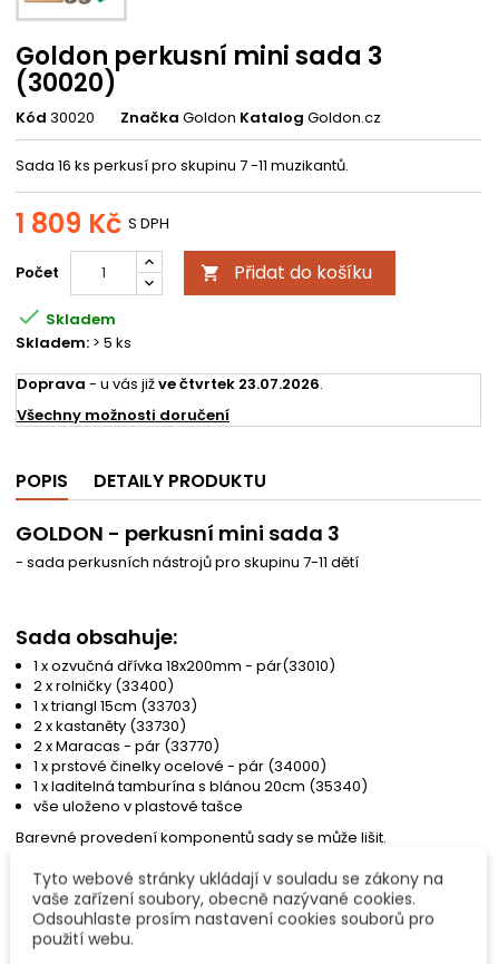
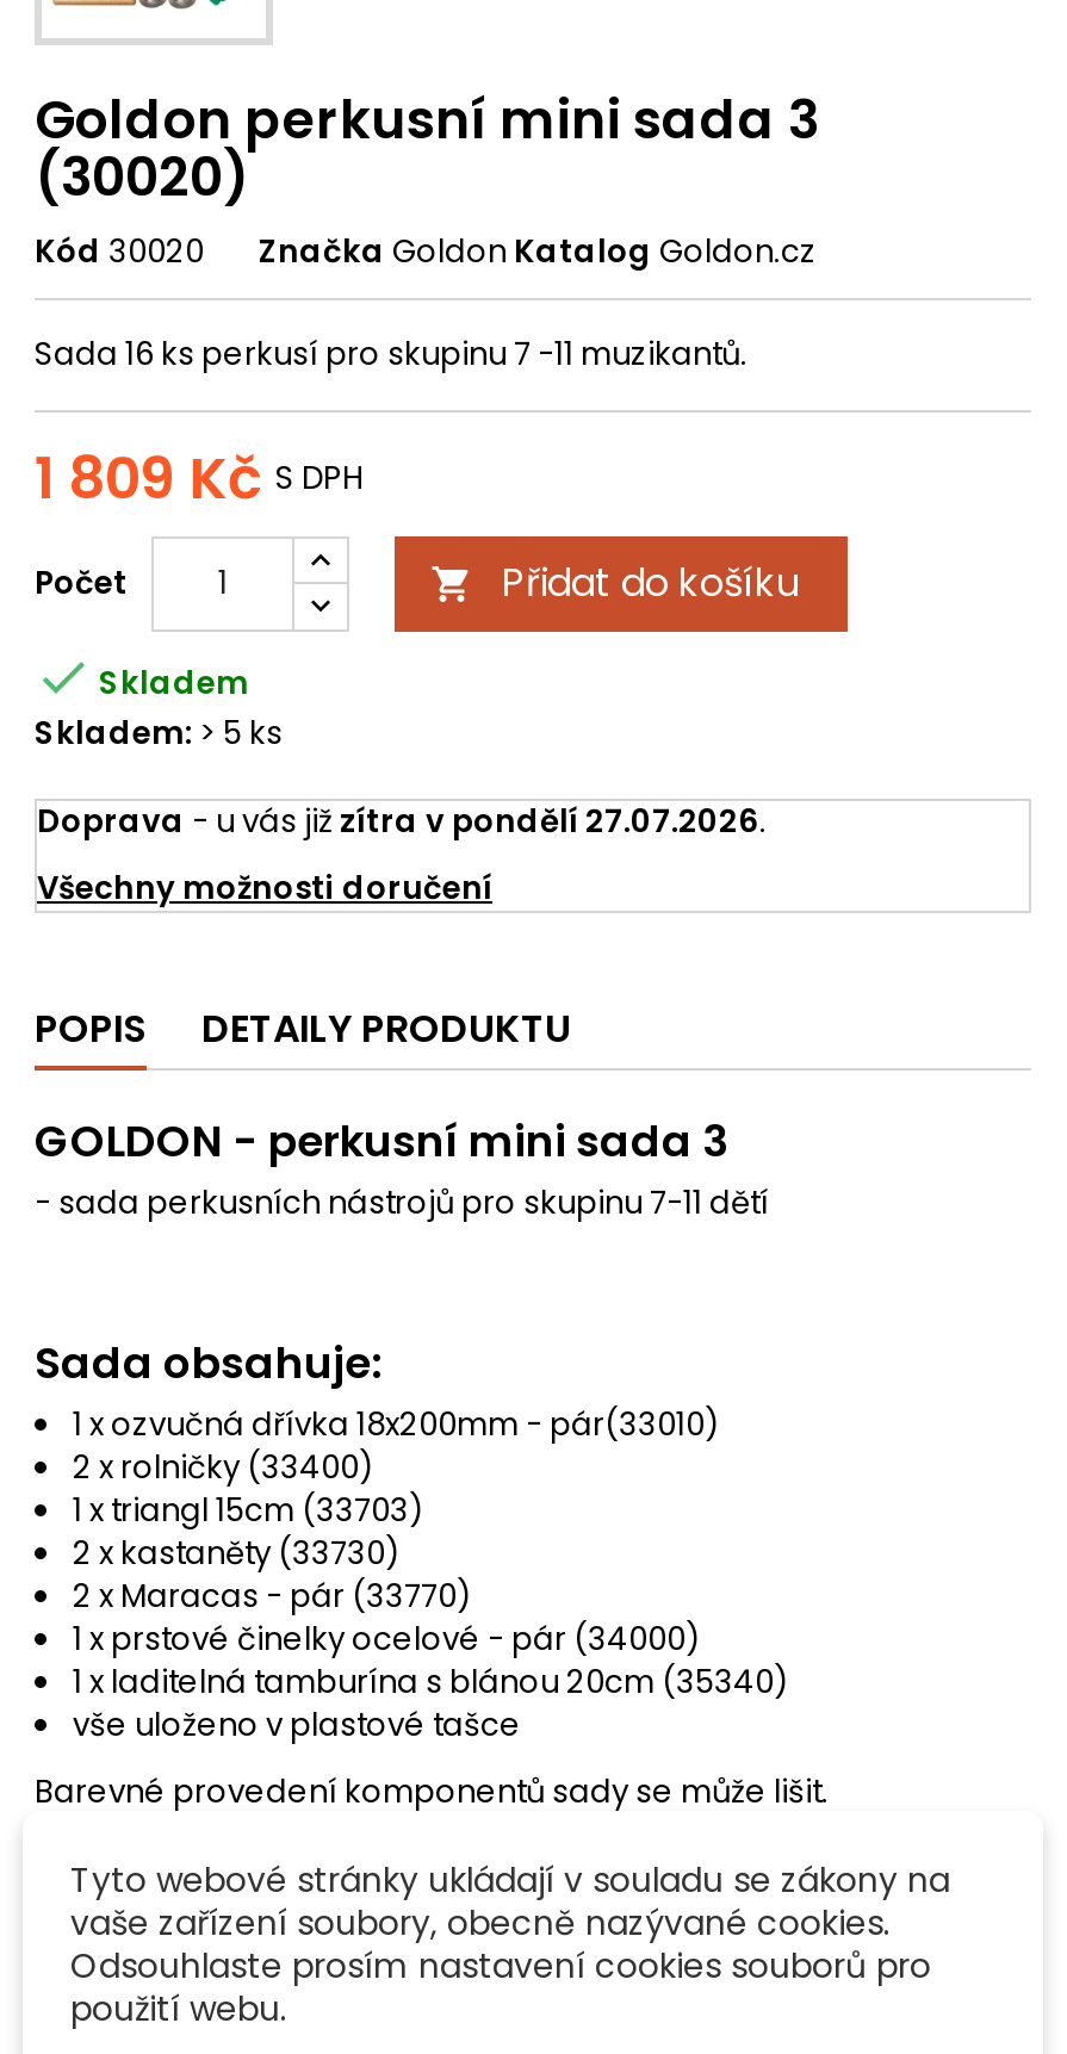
[17,373,323,395] Doprava - u vás již ve čtvrtek 23.07.2026. -> [37,799,767,844] Doprava - u vás již zítra v pondělí 27.07.2026.

